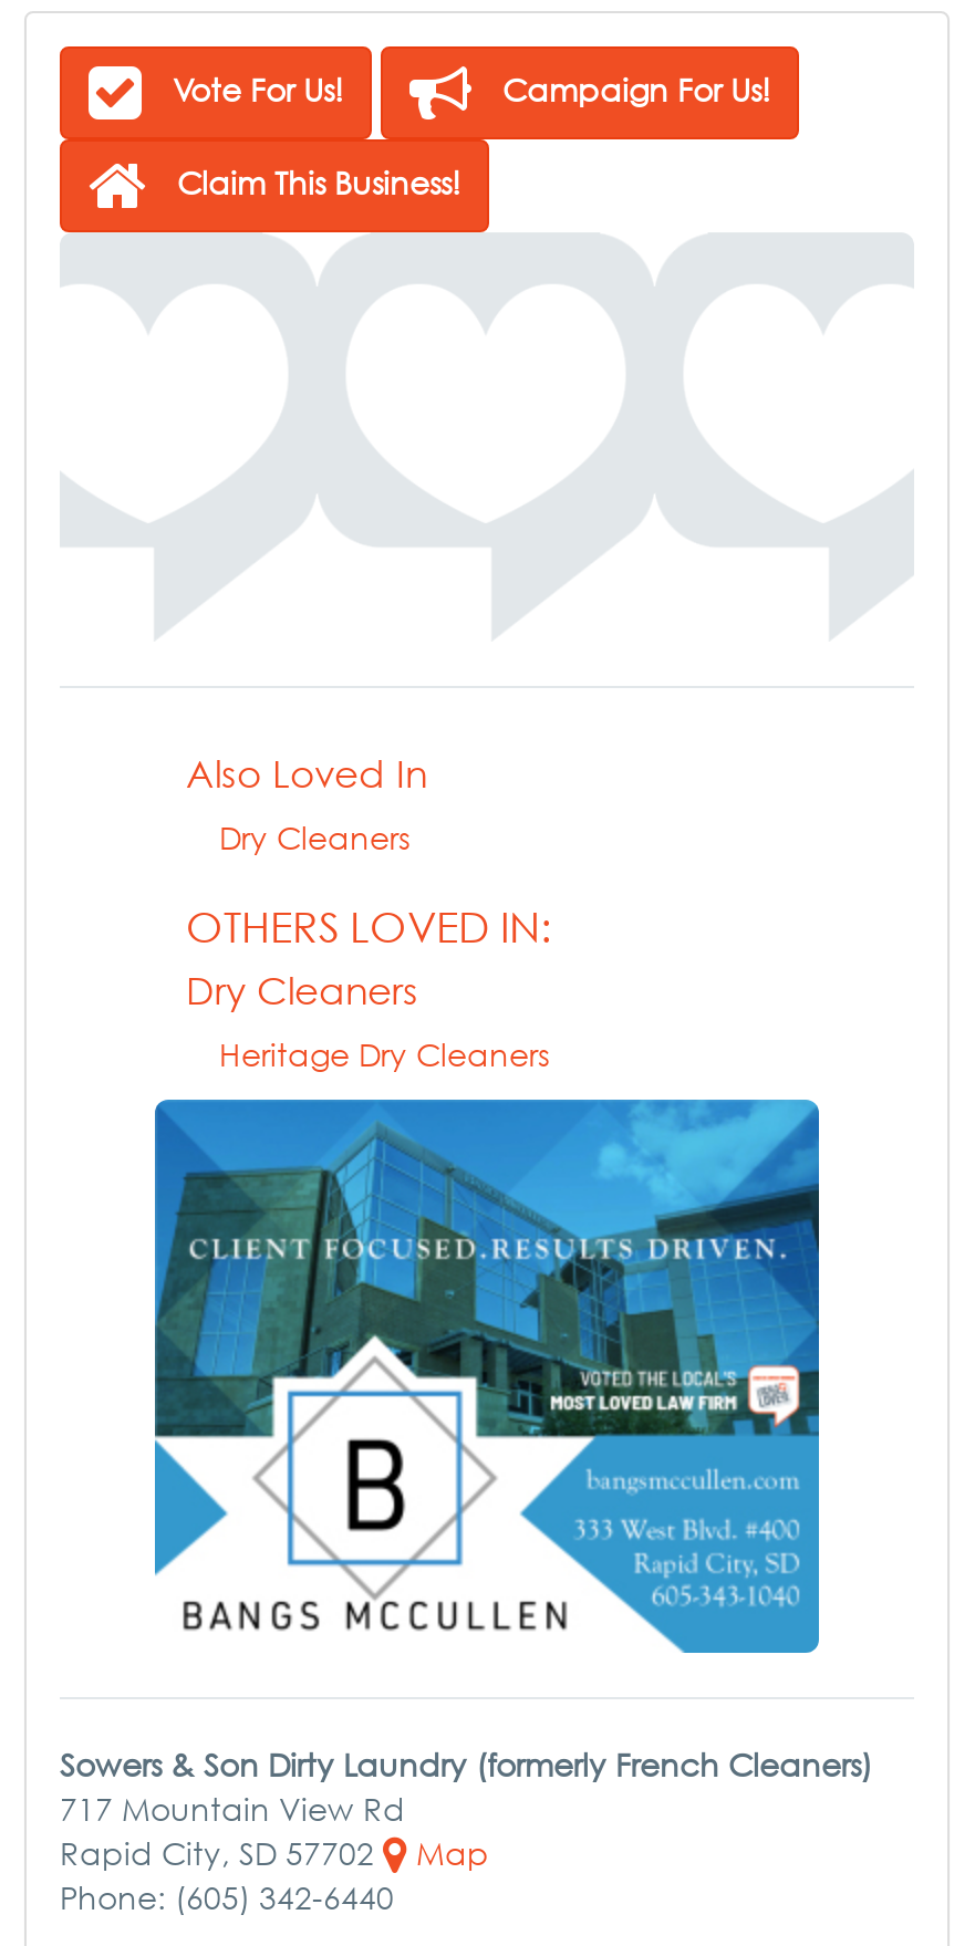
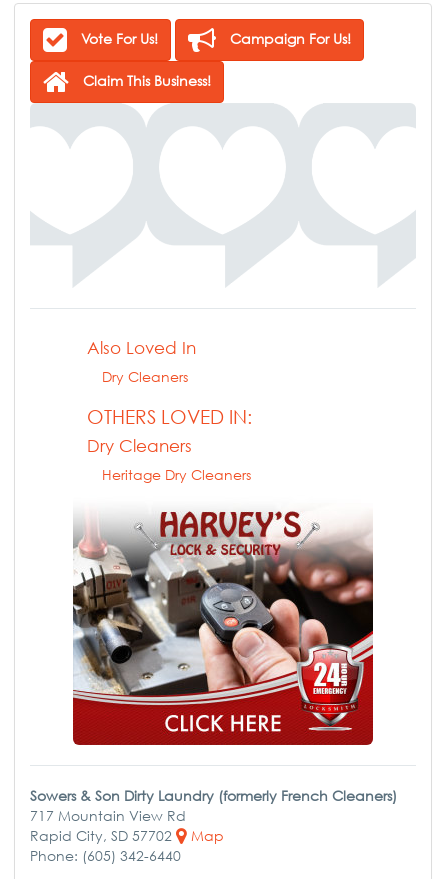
[153,1097,821,1655] [image] -> [72,495,374,746] [image]

